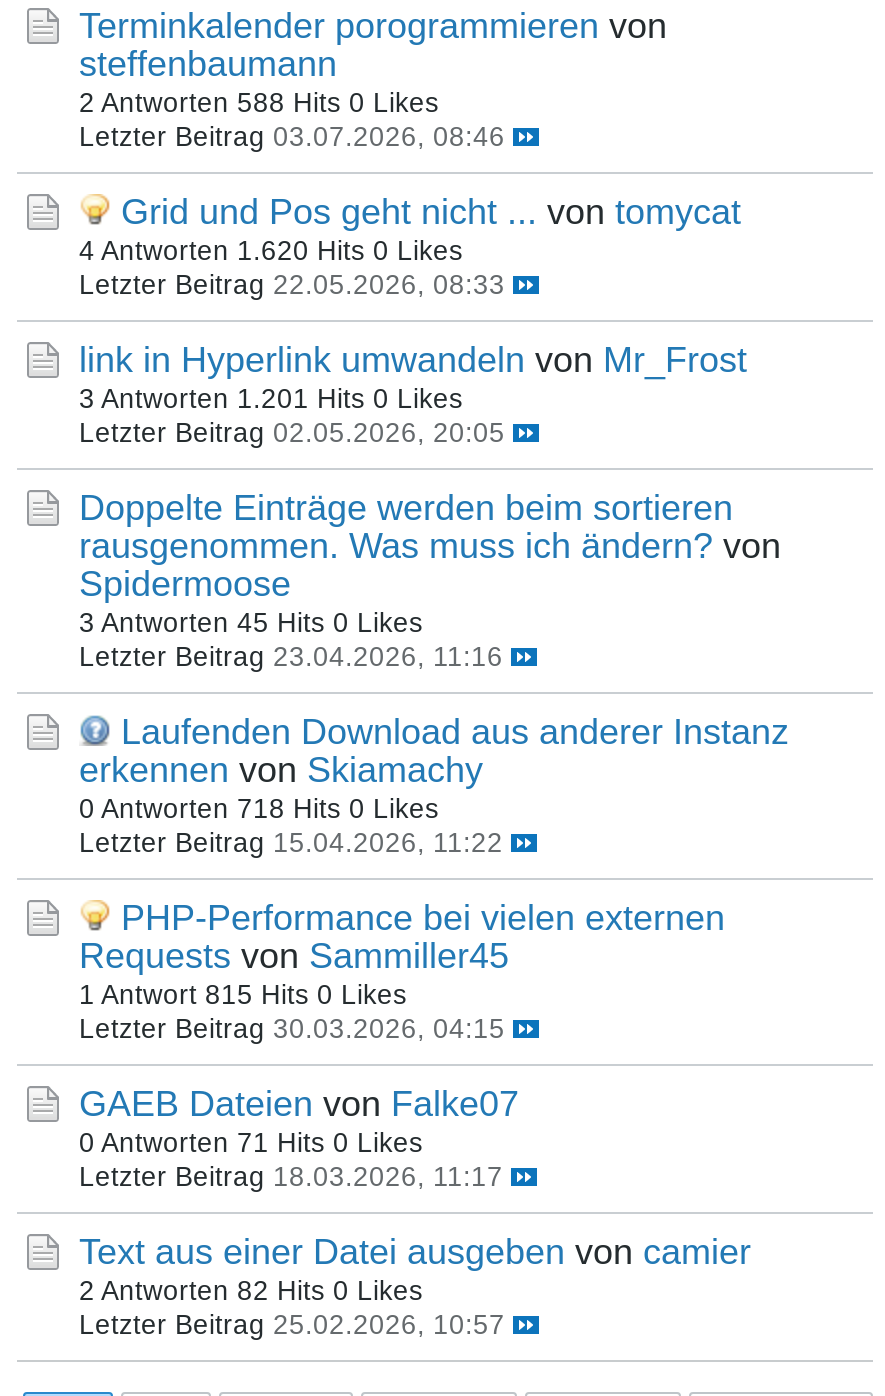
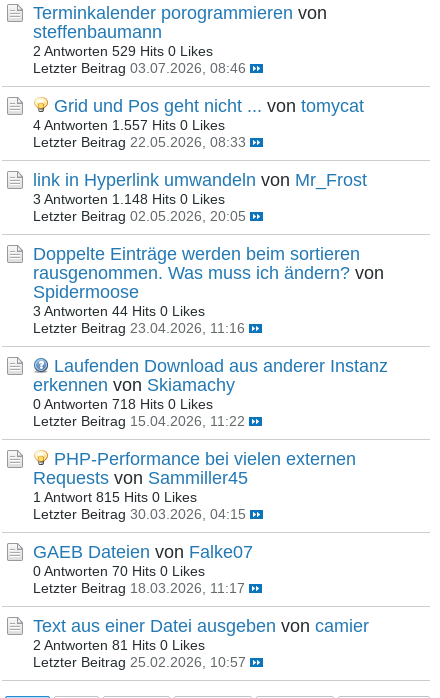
[79,88,439,118] 2 Antworten 588 Hits 0 Likes -> [33,44,213,59] 2 Antworten 529 Hits 0 Likes
[79,236,463,266] 4 Antworten 1.620 Hits 0 Likes -> [33,118,225,133] 4 Antworten 1.557 Hits 0 Likes
[79,384,463,414] 3 Antworten 1.201 Hits 0 Likes -> [33,192,225,207] 3 Antworten 1.148 Hits 0 Likes
[79,608,423,638] 3 Antworten 45 Hits 0 Likes -> [33,304,205,319] 3 Antworten 44 Hits 0 Likes
[79,1128,423,1158] 0 Antworten 71 Hits 0 Likes -> [33,564,205,579] 0 Antworten 70 Hits 0 Likes
[79,1276,423,1306] 2 Antworten 82 Hits 0 Likes -> [33,638,205,653] 2 Antworten 81 Hits 0 Likes

